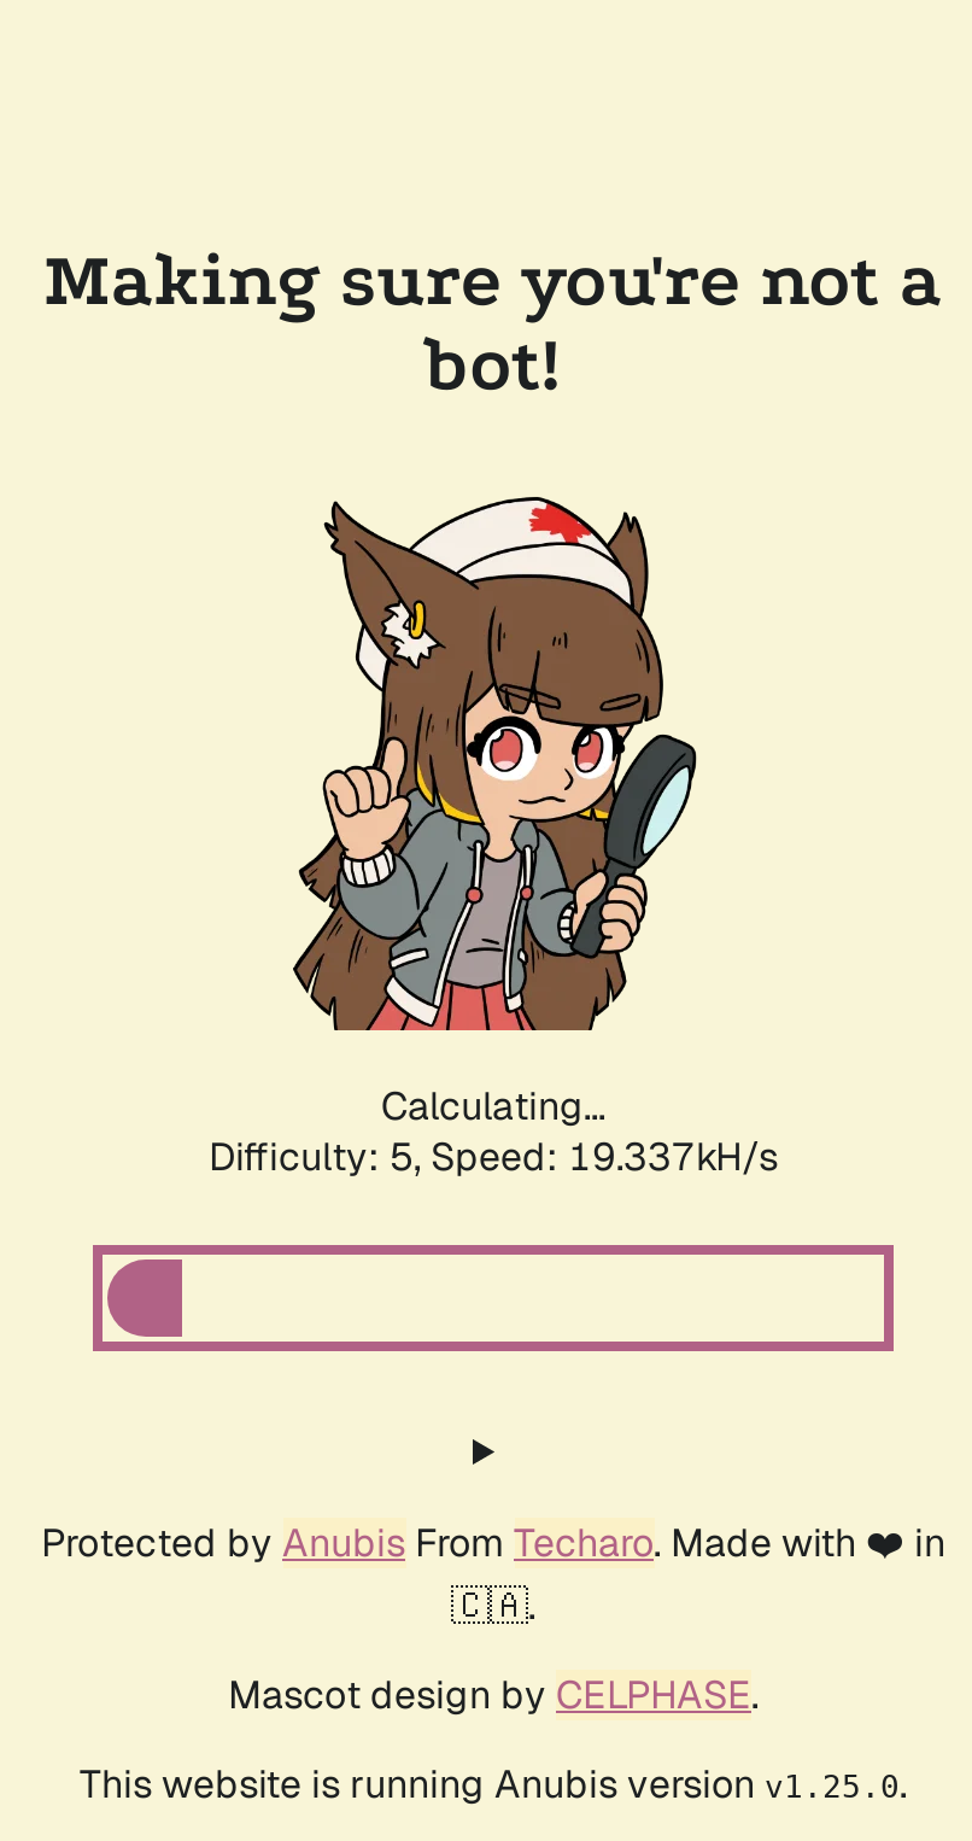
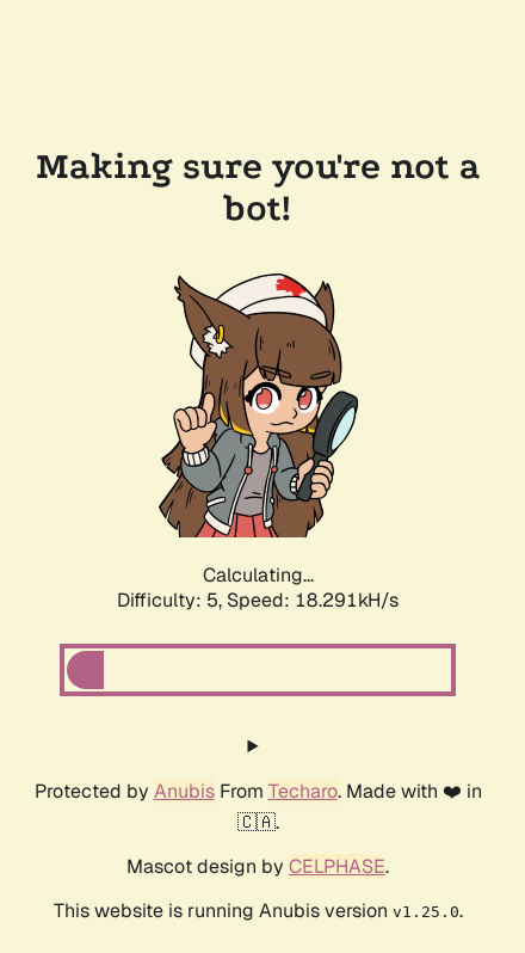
[209,1132,778,1182] Difficulty: 5, Speed: 19.337kH/s -> [117,588,399,613] Difficulty: 5, Speed: 18.291kH/s

